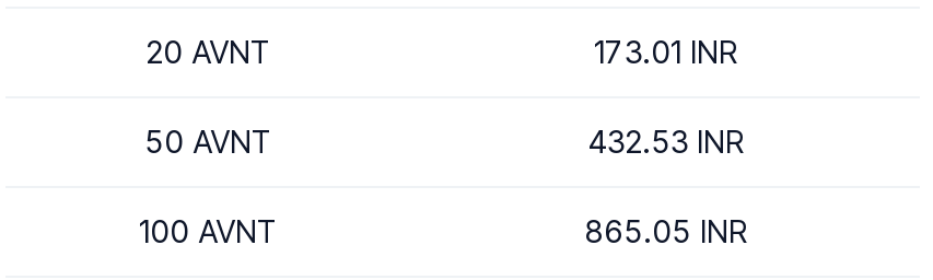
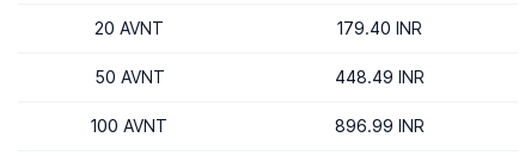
[594,33,738,70] 173.01 INR -> [337,18,422,38] 179.40 INR
[587,122,745,160] 432.53 INR -> [334,67,424,87] 448.49 INR
[584,212,748,249] 865.05 INR -> [334,116,424,136] 896.99 INR

